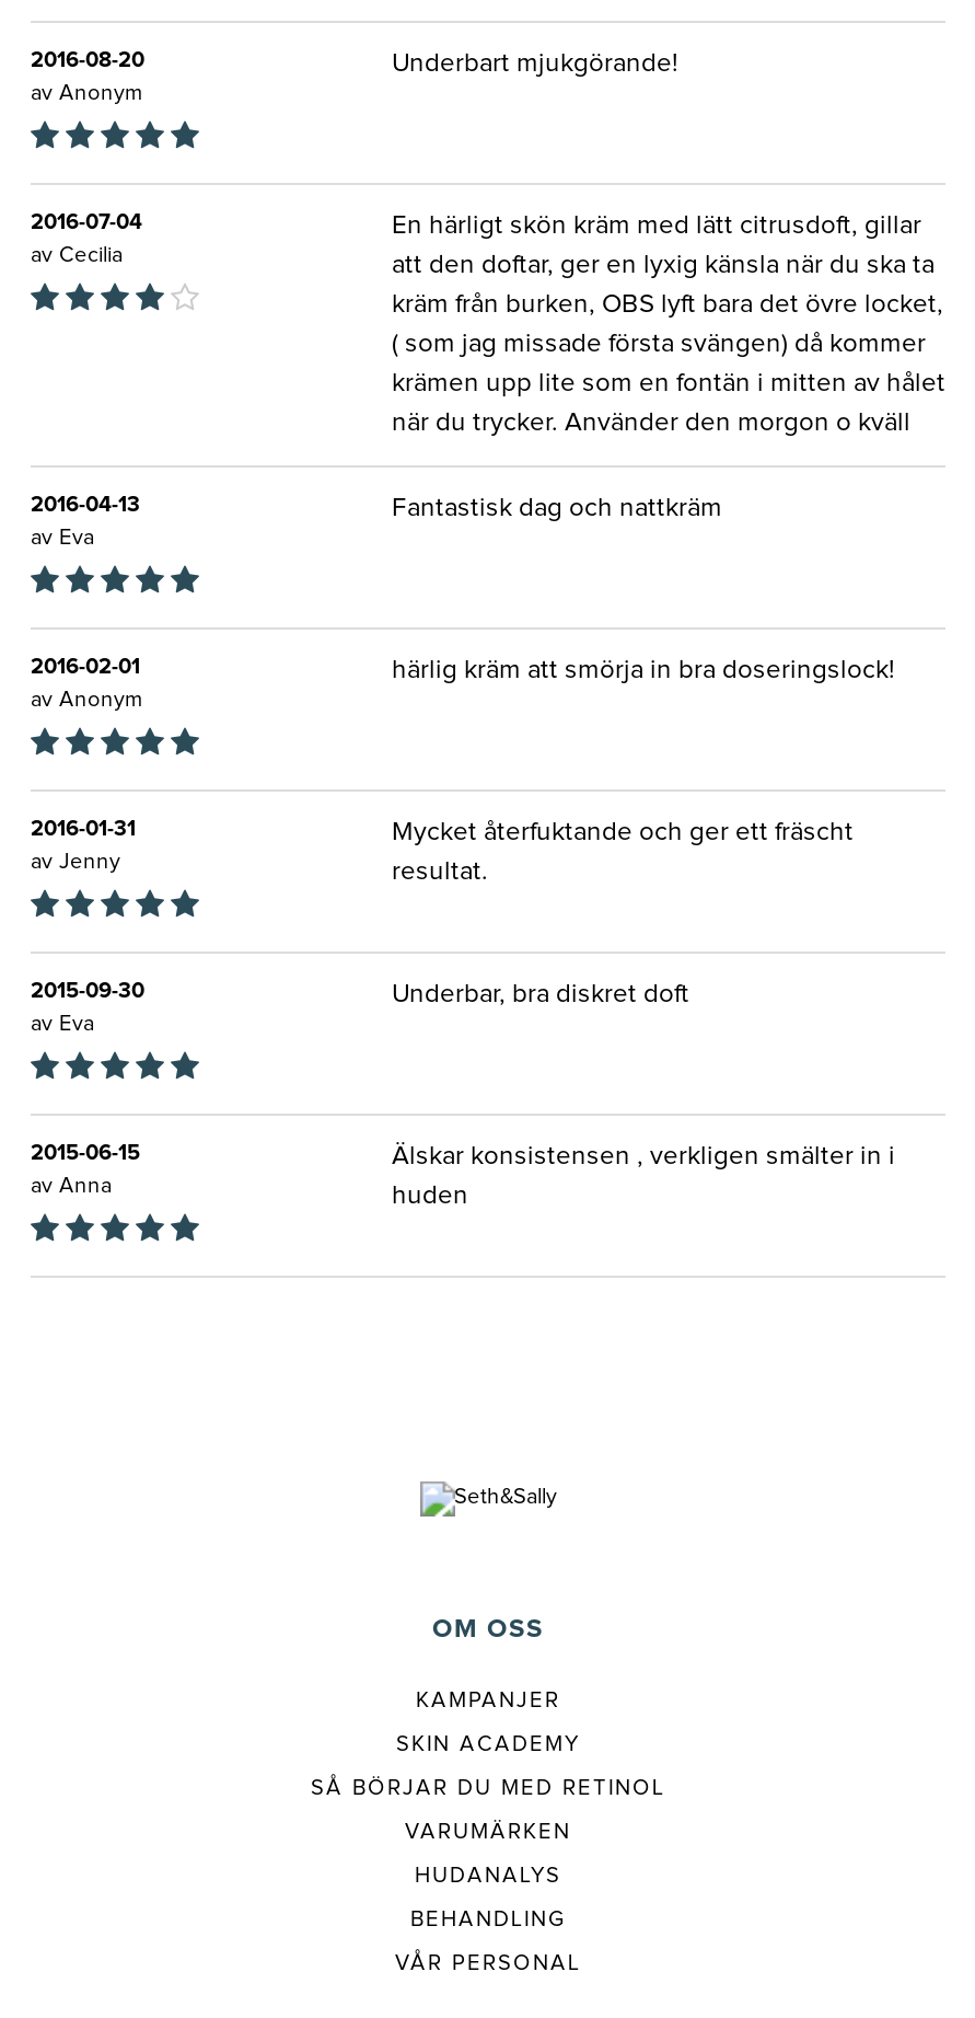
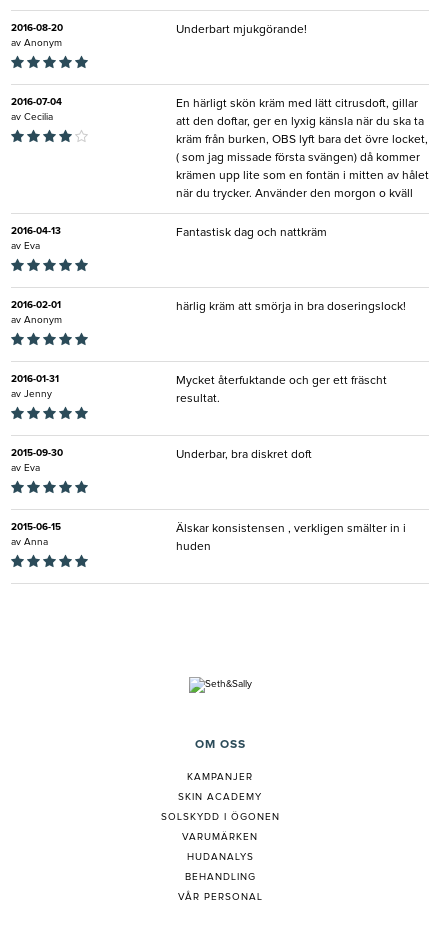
[311,1778,665,1800] SÅ BÖRJAR DU MED RETINOL -> [160,812,279,822] SOLSKYDD I ÖGONEN

